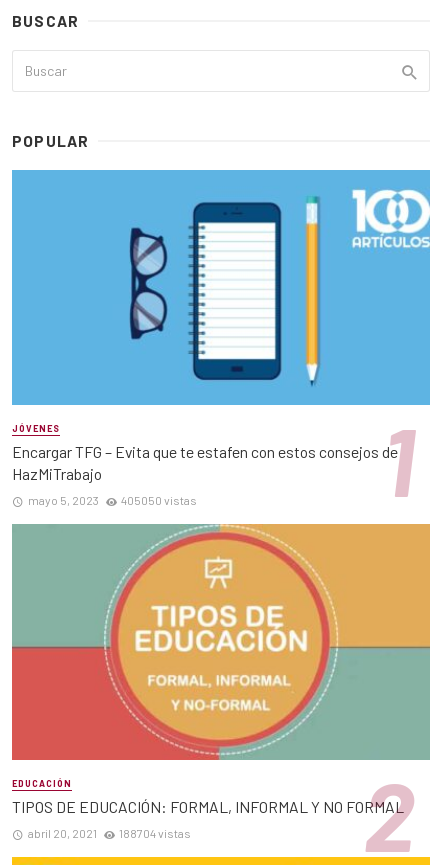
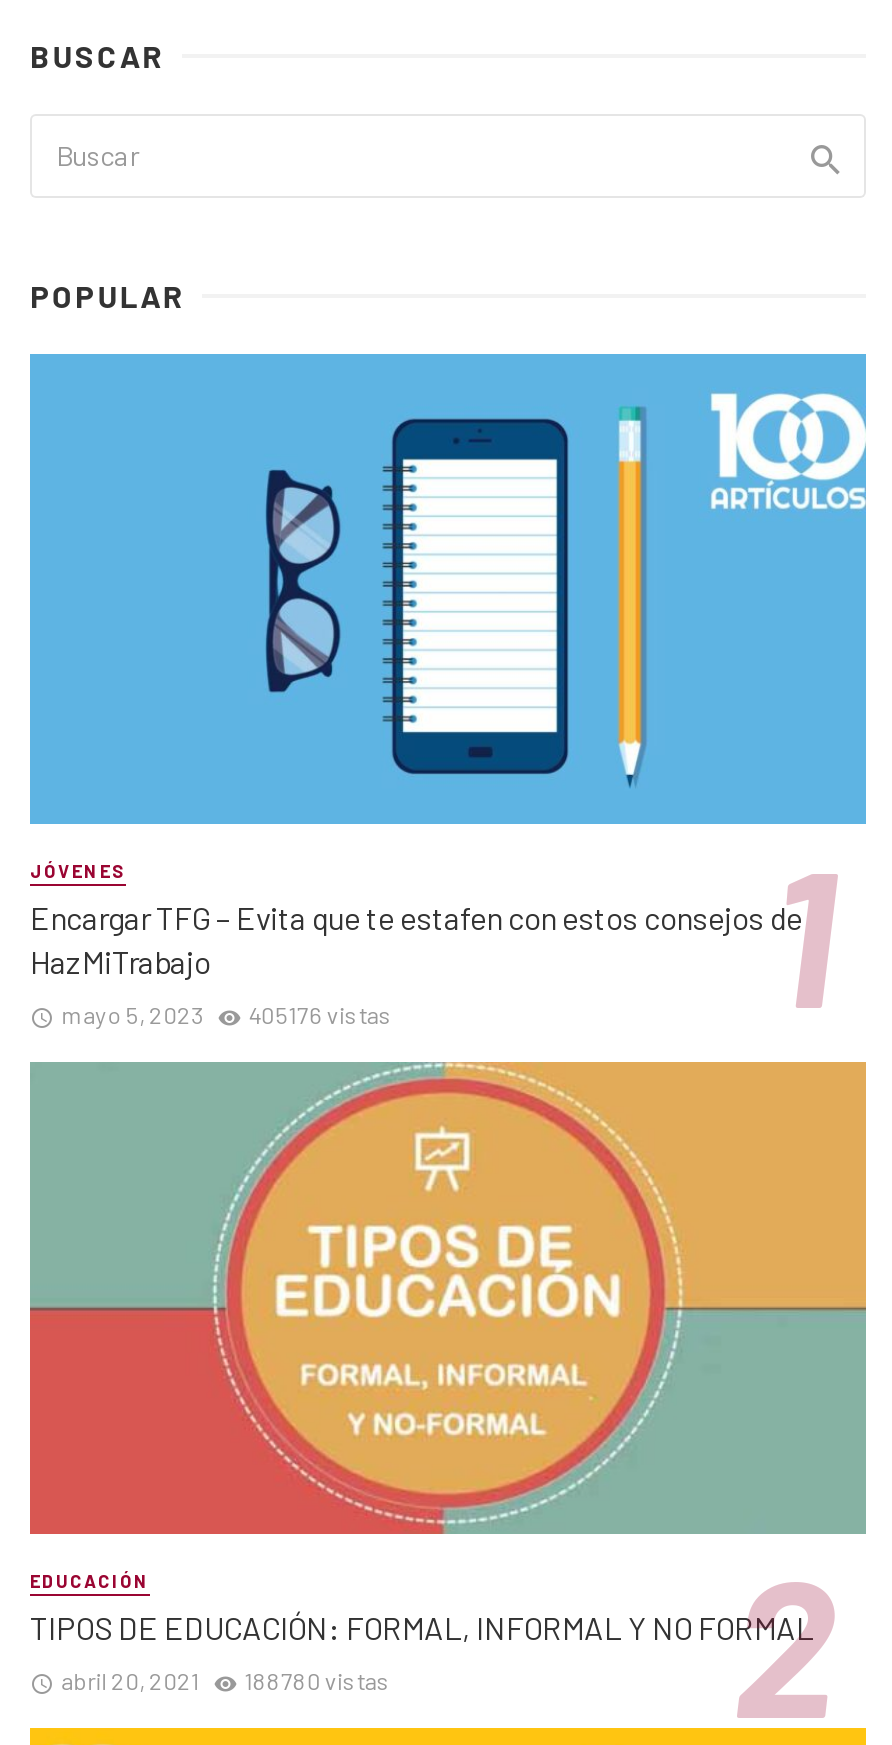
[28,493,197,507] mayo 5, 2023 405050 vistas -> [61,1001,393,1029] mayo 5, 2023 405176 vistas
[28,826,191,840] abril 20, 2021 188704 vistas -> [61,1666,391,1694] abril 20, 2021 188780 vistas

